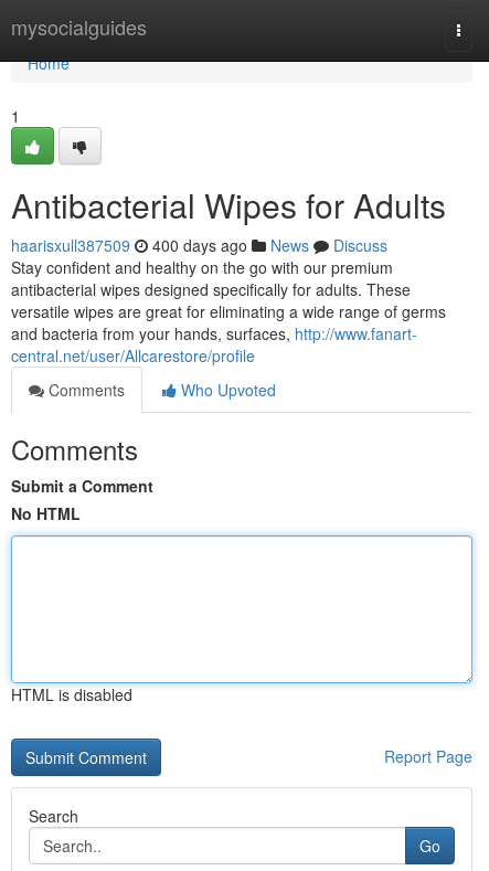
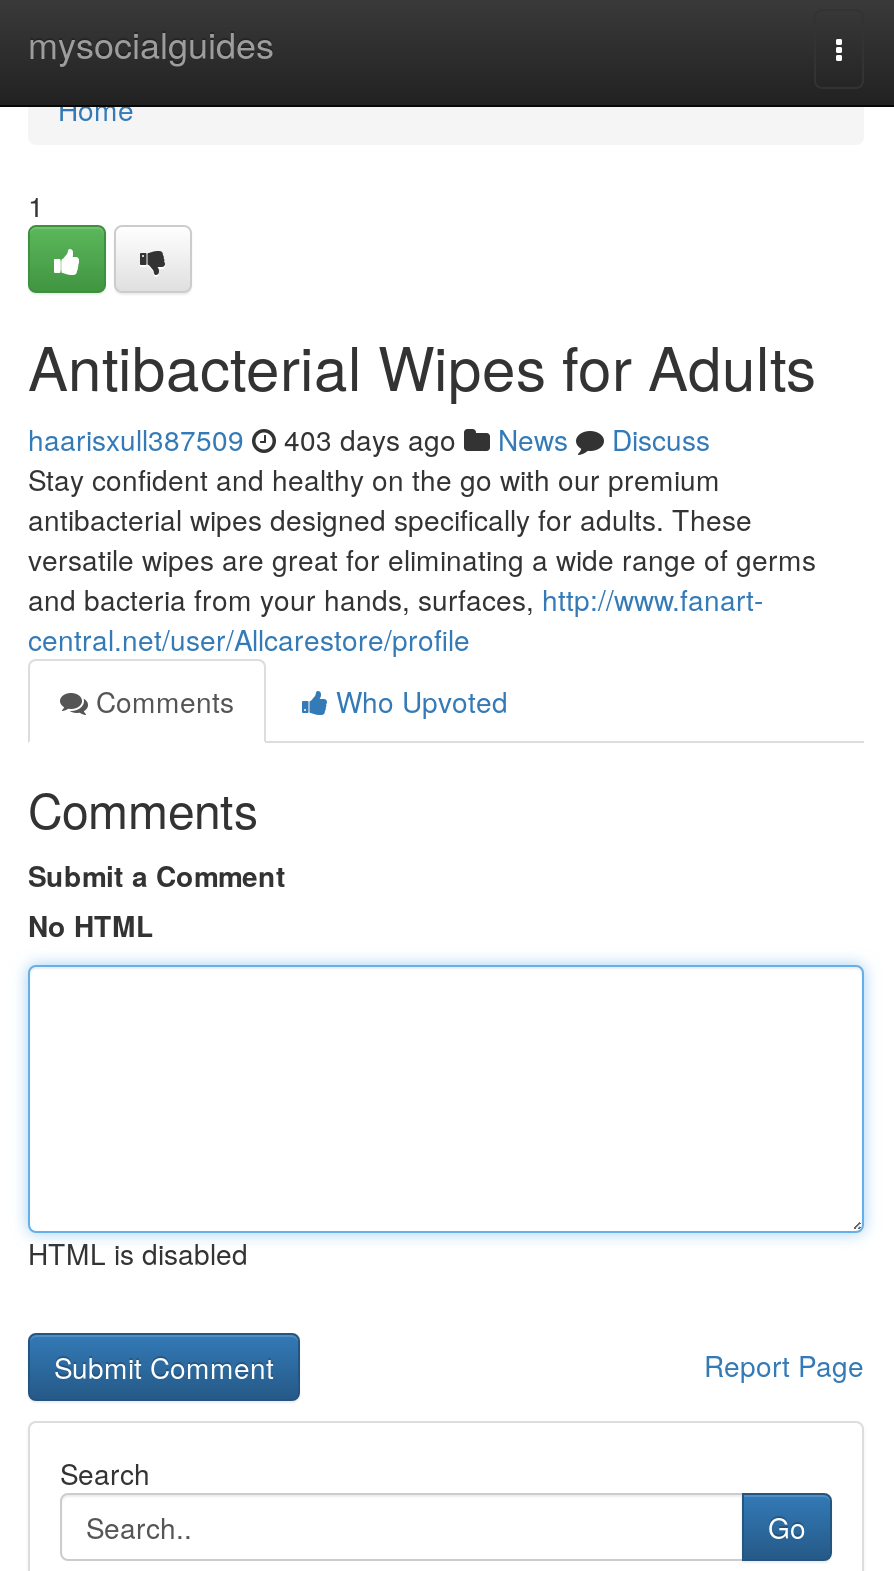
[11,234,387,256] haarisxull387509 400 days ago News Discuss -> [28,419,710,459] haarisxull387509 403 days ago News Discuss

